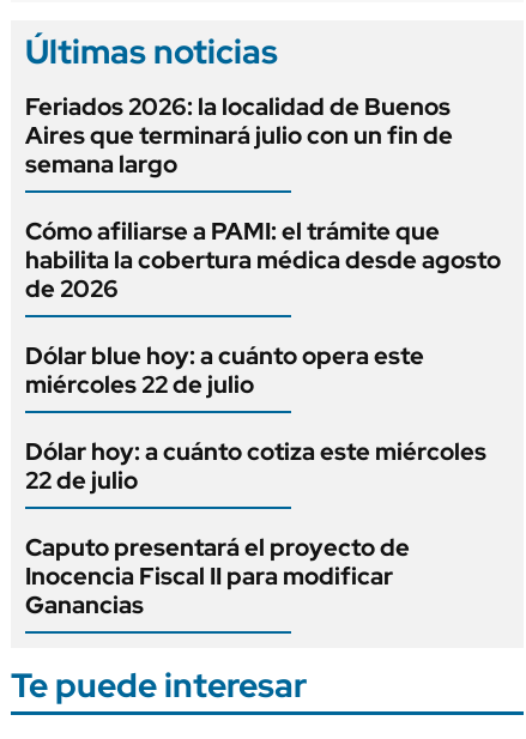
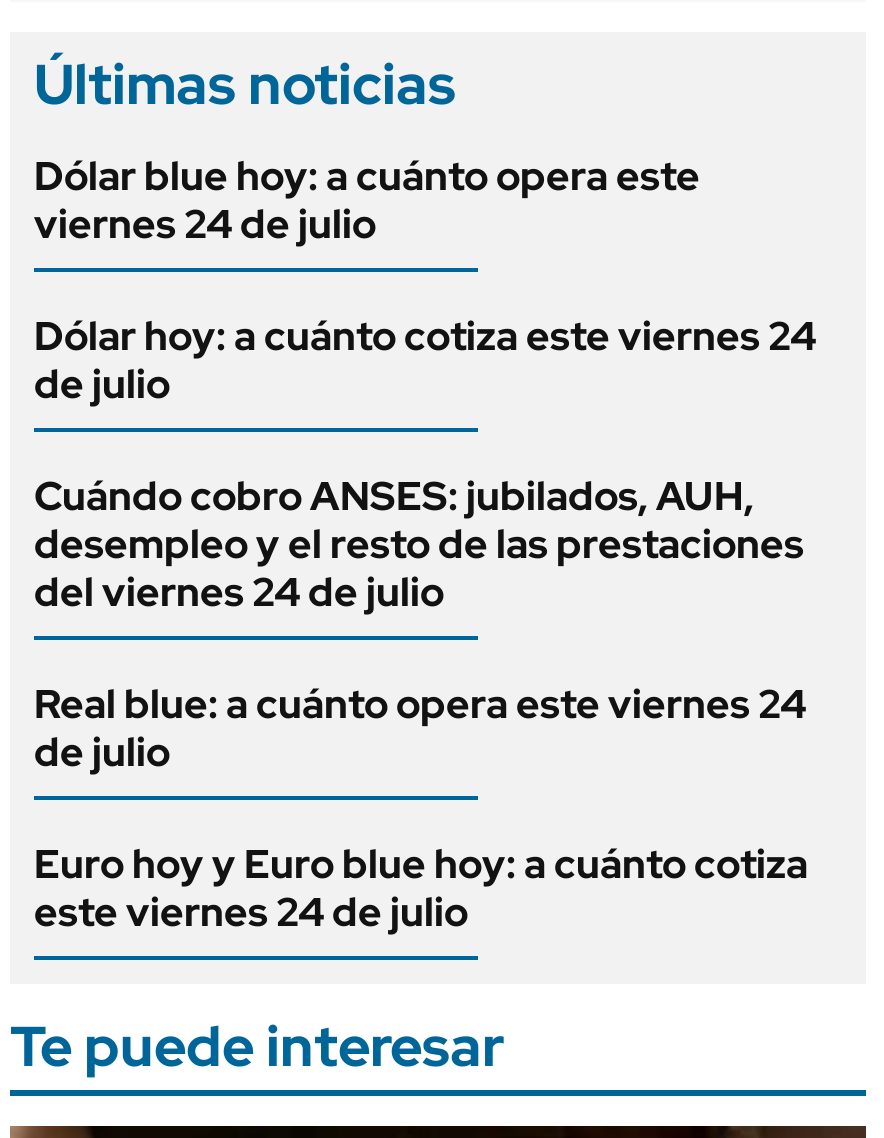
[25,91,501,304] Feriados 2026: la localidad de Buenos | Aires que terminará julio con un fin de | semana largo | Cómo afiliarse a PAMI: el trámite que | habilita la cobertura médica desde agosto | de 2026 -> none
moved [25,340,424,371] -> [34,151,700,203]: Dólar blue hoy: a cuánto opera este
[25,368,486,620] miércoles 22 de julio | Dólar hoy: a cuánto cotiza este miércoles | 22 de julio | Caputo presentará el proyecto de | Inocencia Fiscal II para modificar | Ganancias -> [34,199,816,939] viernes 24 de julio | Dólar hoy: a cuánto cotiza este viernes 24 | de julio | Cuándo cobro ANSES: jubilados, AUH, | desempleo y el resto de las prestaciones | del viernes 24 de julio | Real blue: a cuánto opera este viernes 24 | de julio | Euro hoy y Euro blue hoy: a cuánto cotiza | este viernes 24 de julio

